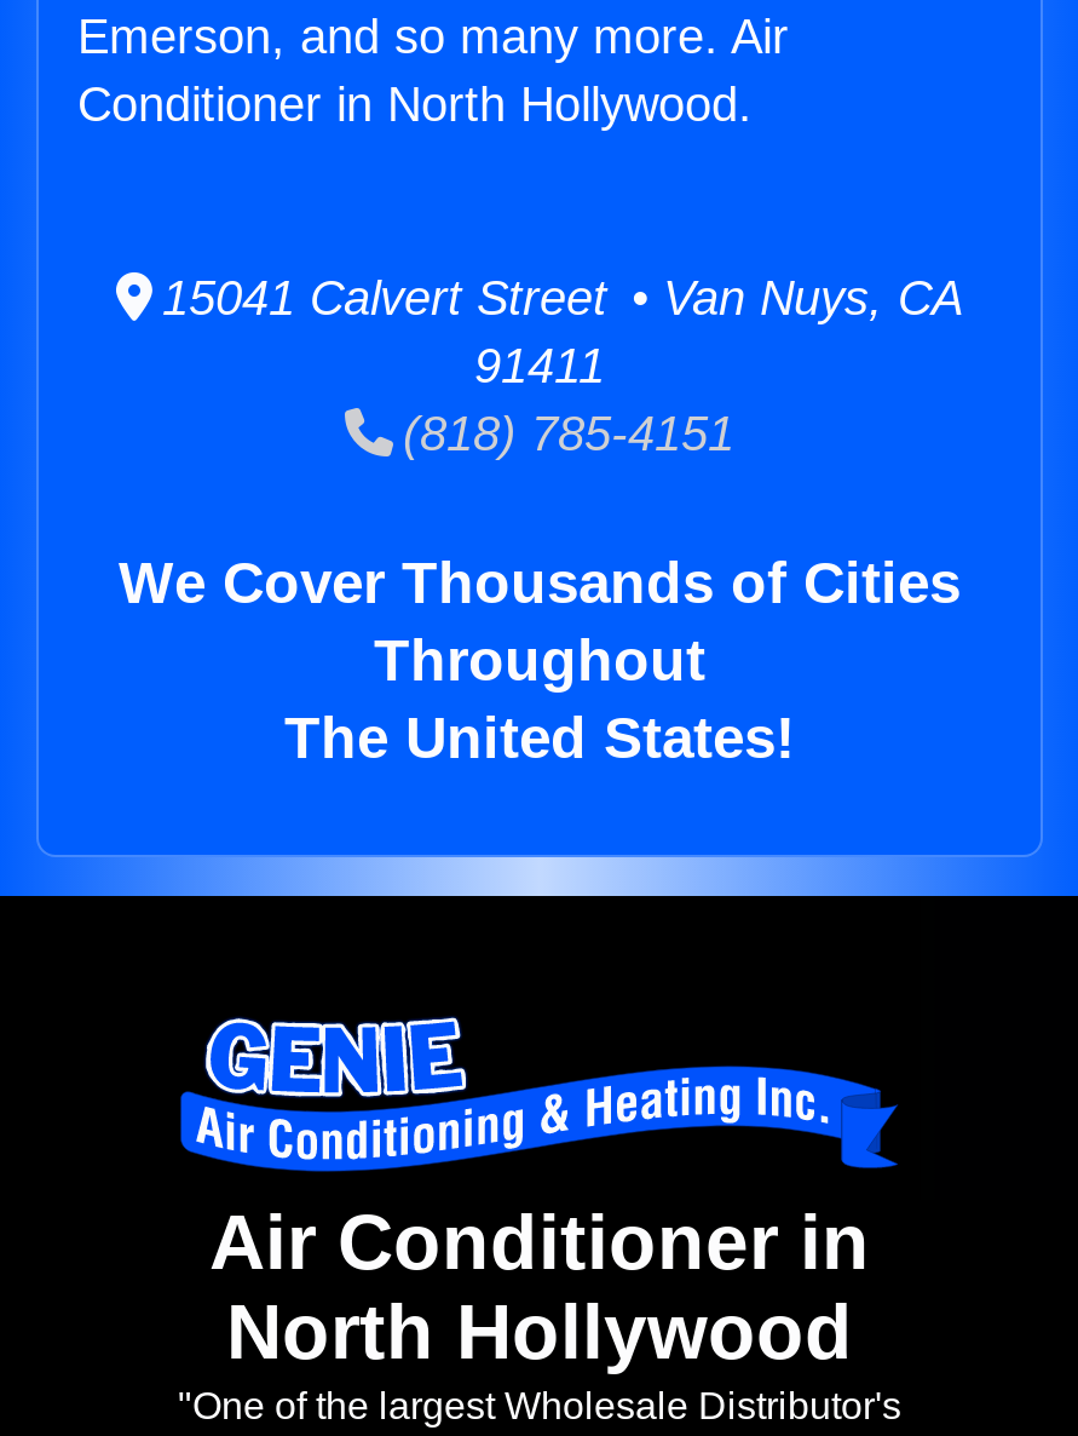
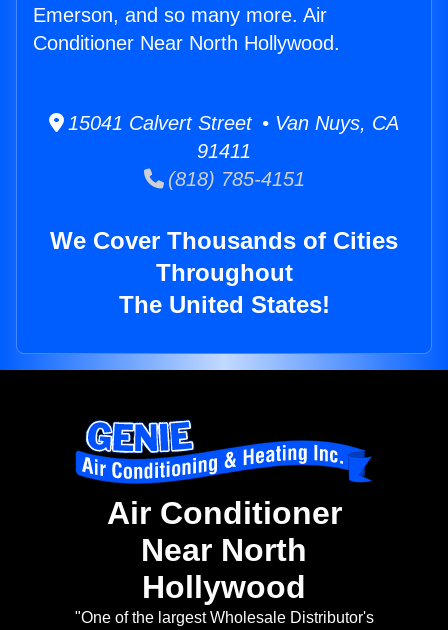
[77,78,753,131] Conditioner in North Hollywood. -> [33,32,340,54] Conditioner Near North Hollywood.
[209,1199,870,1376] Air Conditioner in | North Hollywood -> [106,495,341,605] Air Conditioner | Near North | Hollywood

